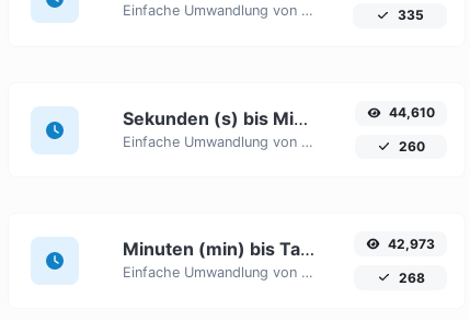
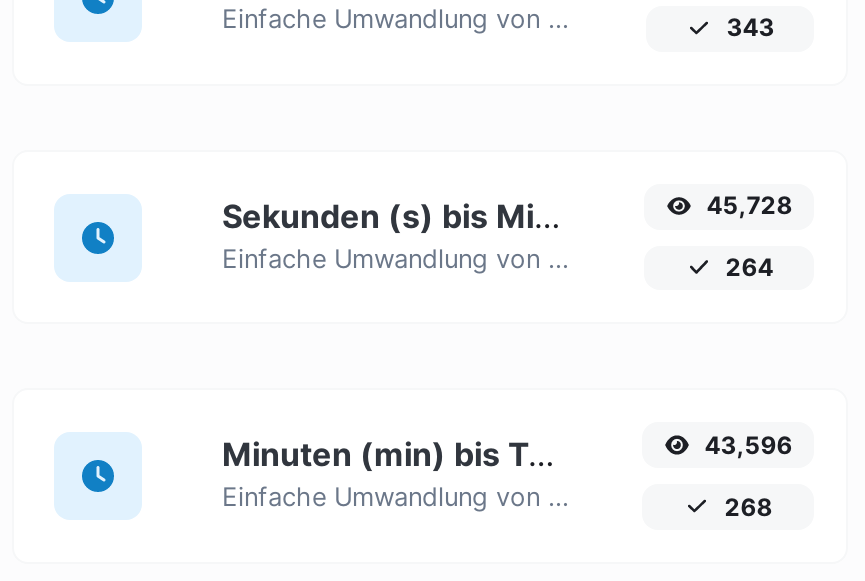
[395,7,424,24] 335 -> [720,13,774,43] 343
[386,104,435,121] 44,610 -> [700,191,792,221] 45,728
[396,138,425,155] 260 -> [719,252,773,282] 264
[385,235,435,252] 42,973 -> [698,430,792,460] 43,596

